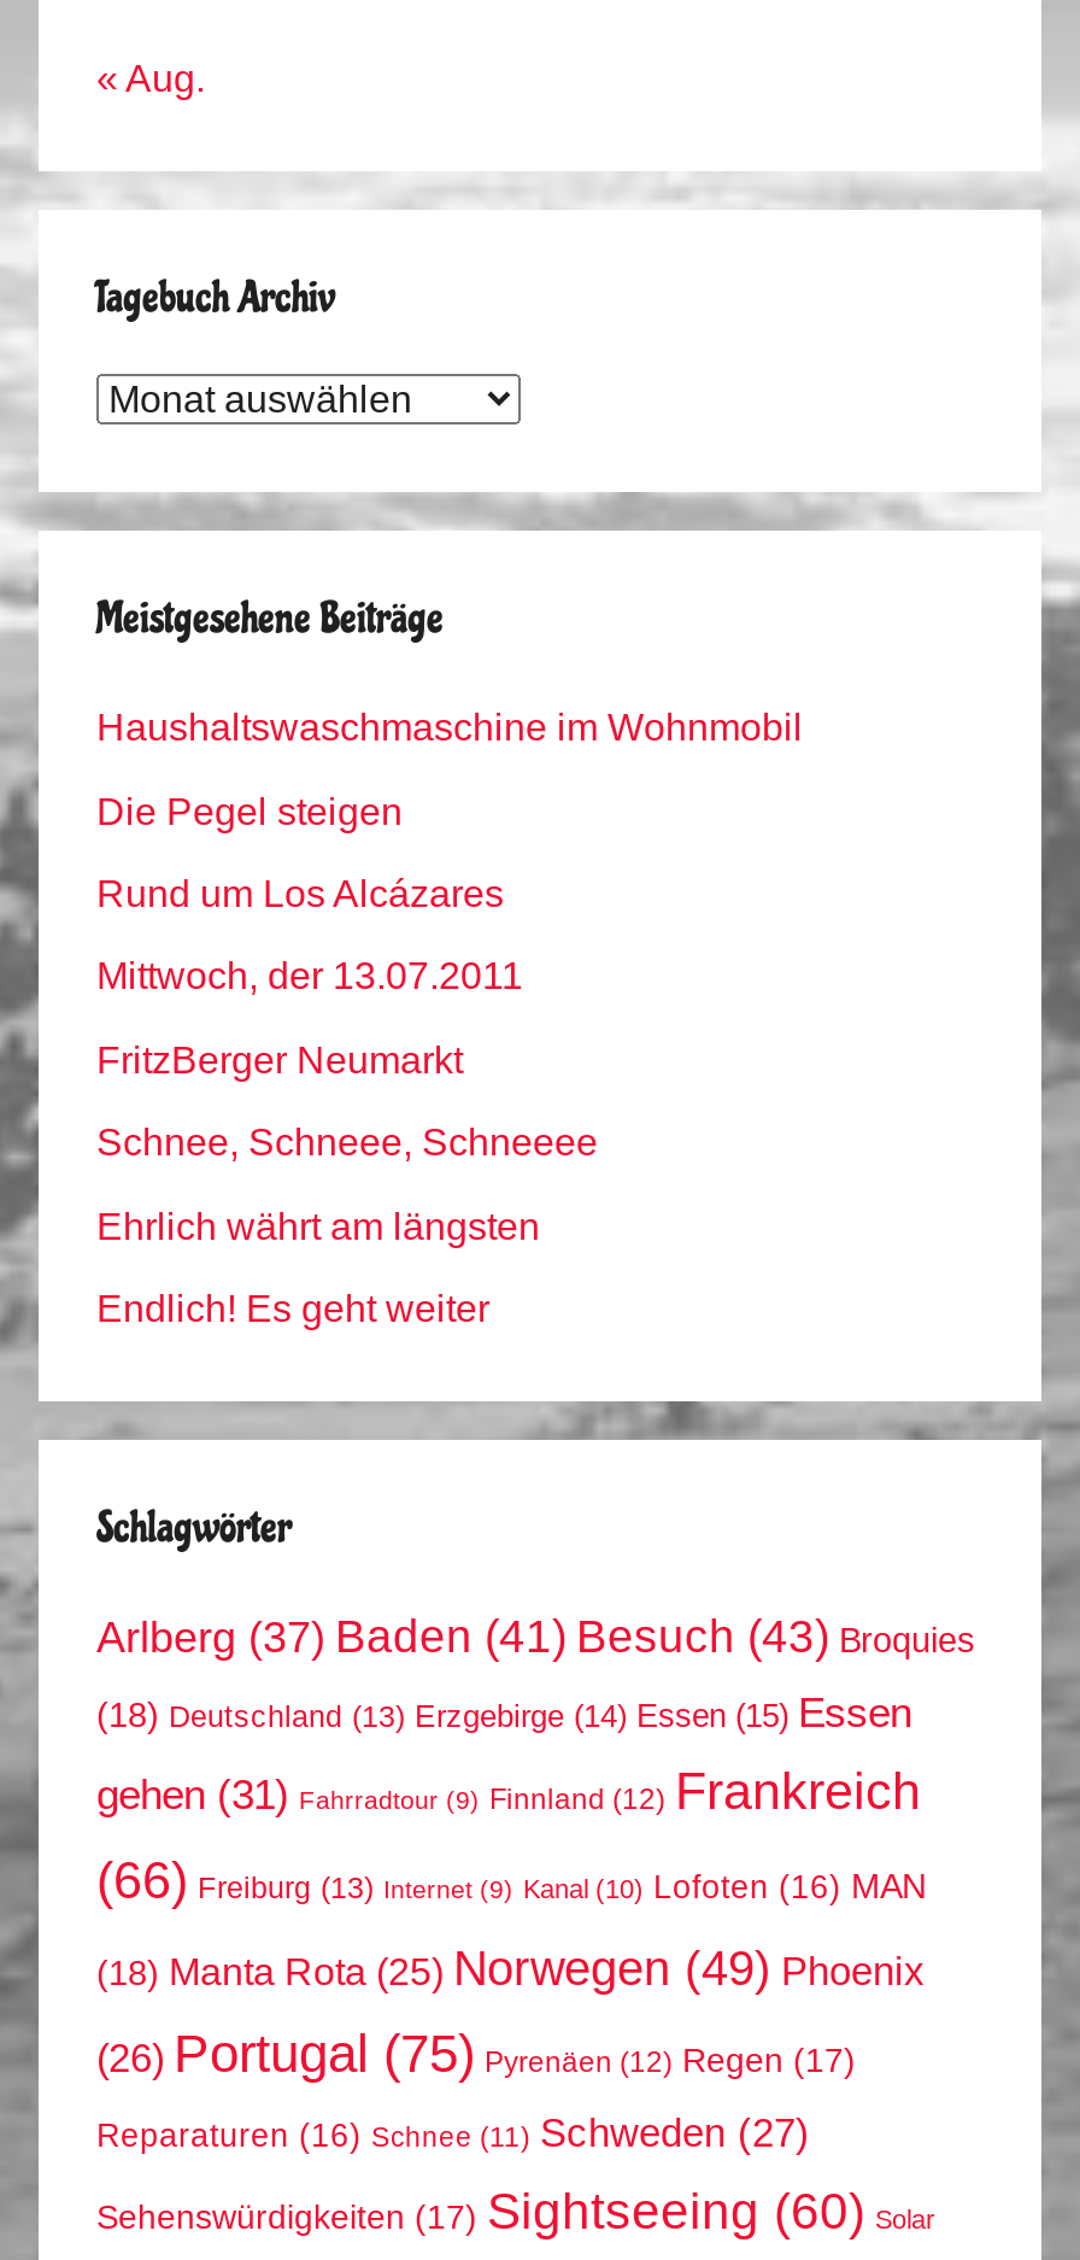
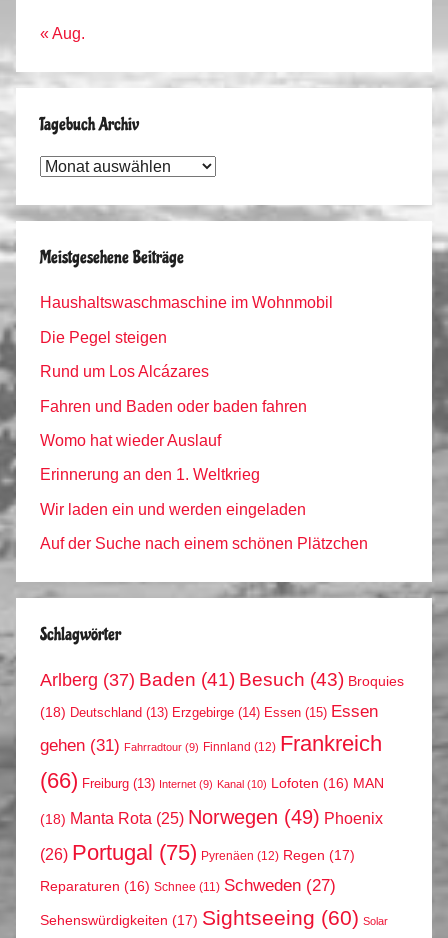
[96,956,523,997] Mittwoch, der 13.07.2011 -> [40,397,307,414] Fahren und Baden oder baden fahren
[96,1039,463,1080] FritzBerger Neumarkt -> [40,432,221,449] Womo hat wieder Auslauf
[96,1122,598,1163] Schnee, Schneee, Schneeee -> [40,466,260,483] Erinnerung an den 1. Weltkrieg
[96,1205,540,1246] Ehrlich währt am längsten -> [40,501,306,518] Wir laden ein und werden eingeladen
[96,1288,489,1329] Endlich! Es geht weiter -> [40,535,368,552] Auf der Suche nach einem schönen Plätzchen

